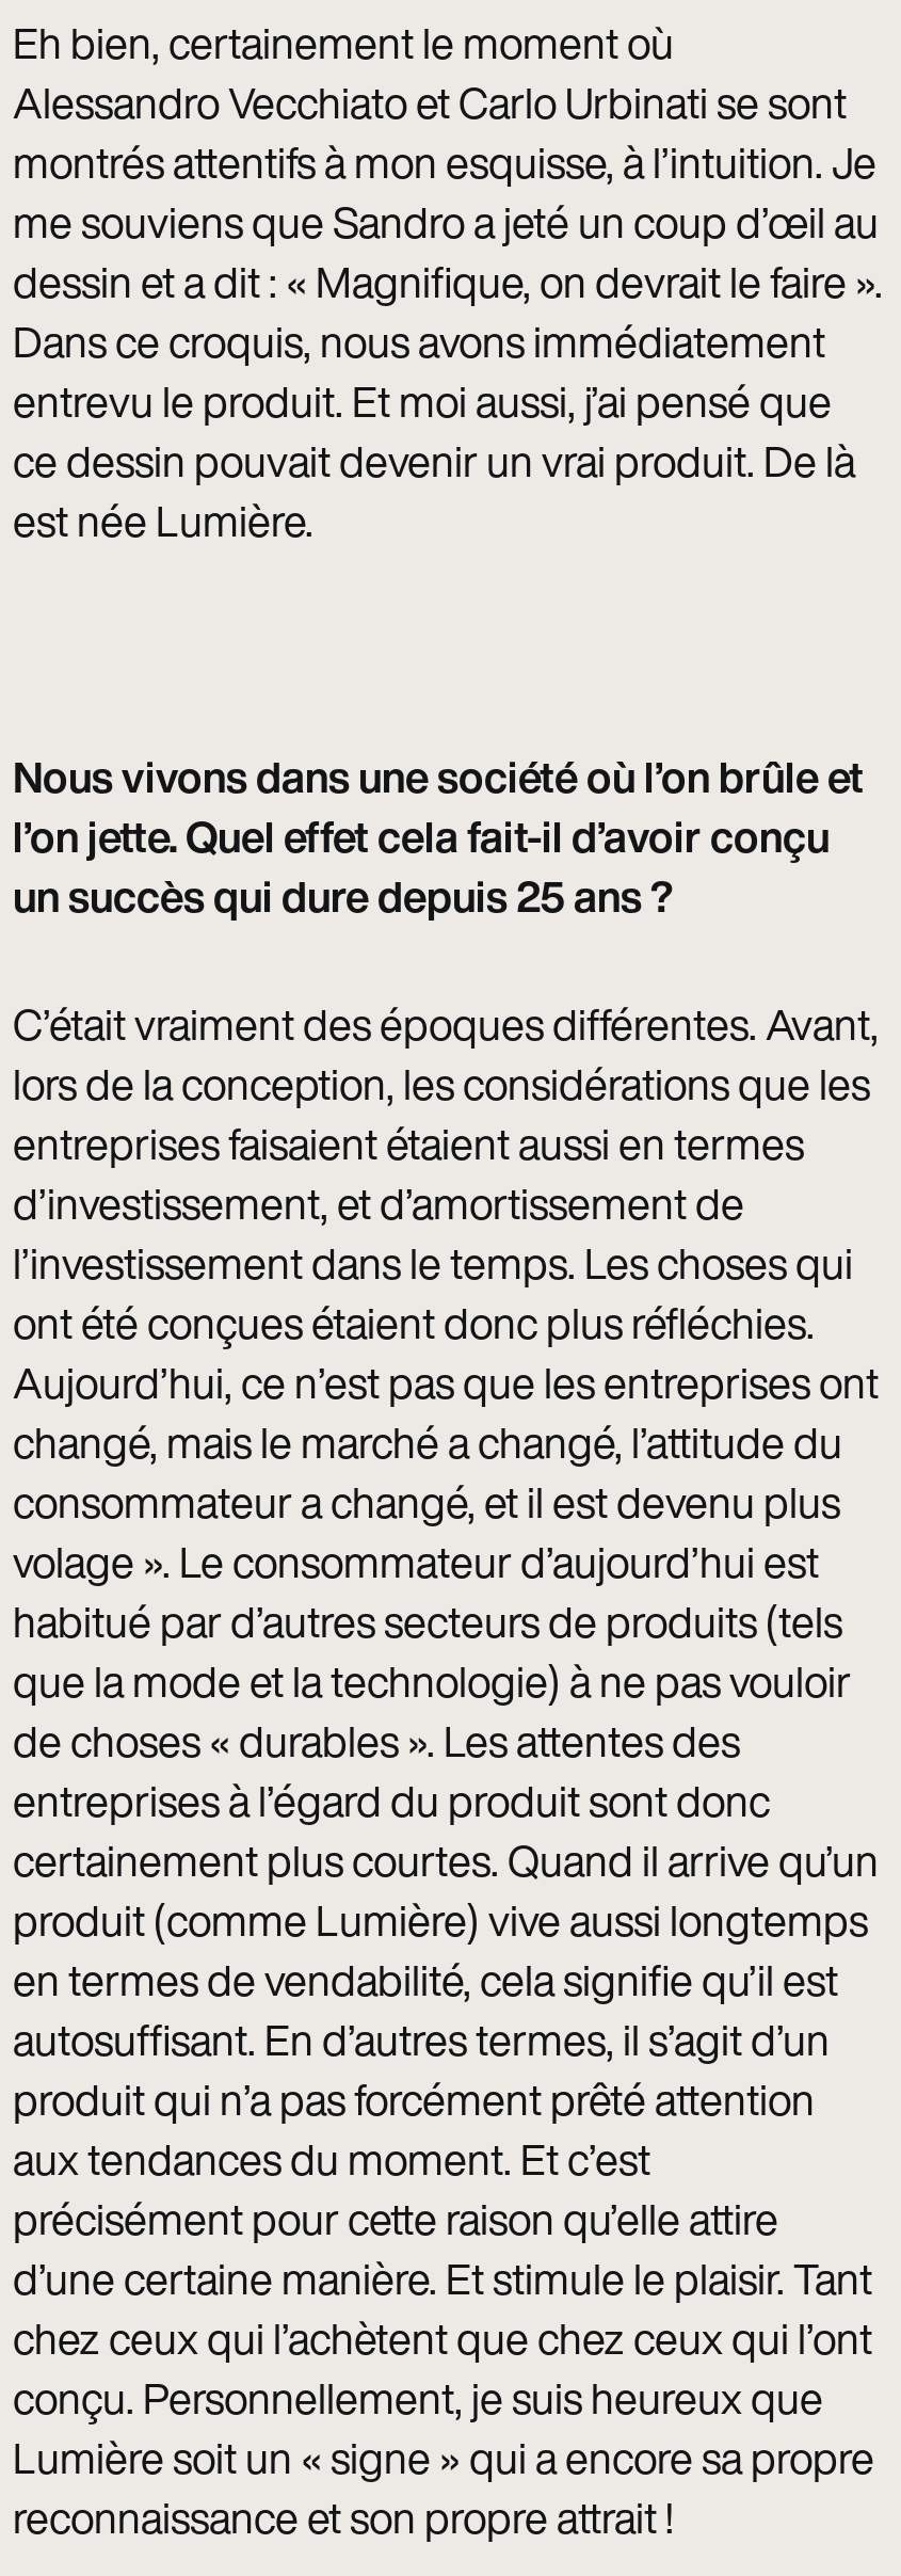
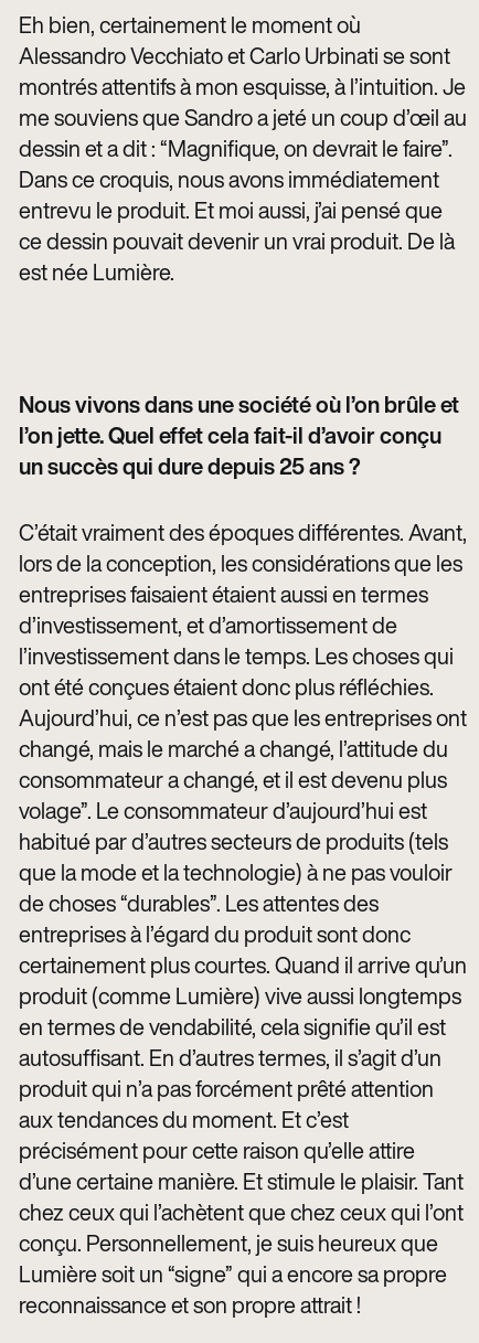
[13,251,883,313] dessin et a dit : « Magnifique, on devrait le faire ». -> [19,132,453,164] dessin et a dit : “Magnifique, on devrait le faire”.
[13,1531,819,1593] volage ». Le consommateur d’aujourd’hui est -> [19,794,427,826] volage”. Le consommateur d’aujourd’hui est
[13,1710,740,1772] de choses « durables ». Les attentes des -> [19,887,379,919] de choses “durables”. Les attentes des
[13,2427,874,2489] Lumière soit un « signe » qui a encore sa propre -> [19,1257,447,1289] Lumière soit un “signe” qui a encore sa propre

